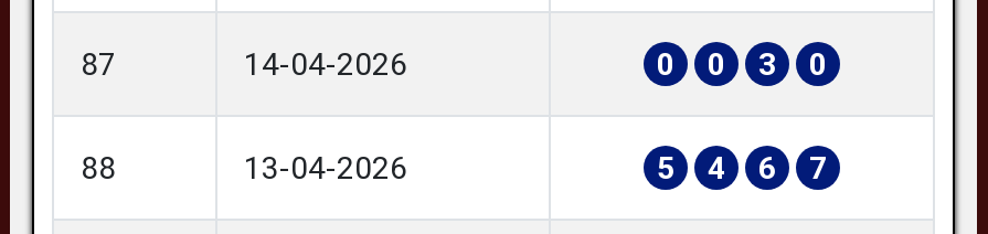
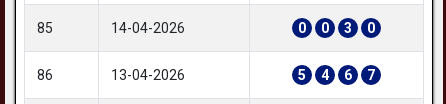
[81,46,116,81] 87 -> [37,20,53,36] 85
[81,149,116,185] 88 -> [37,67,53,83] 86

